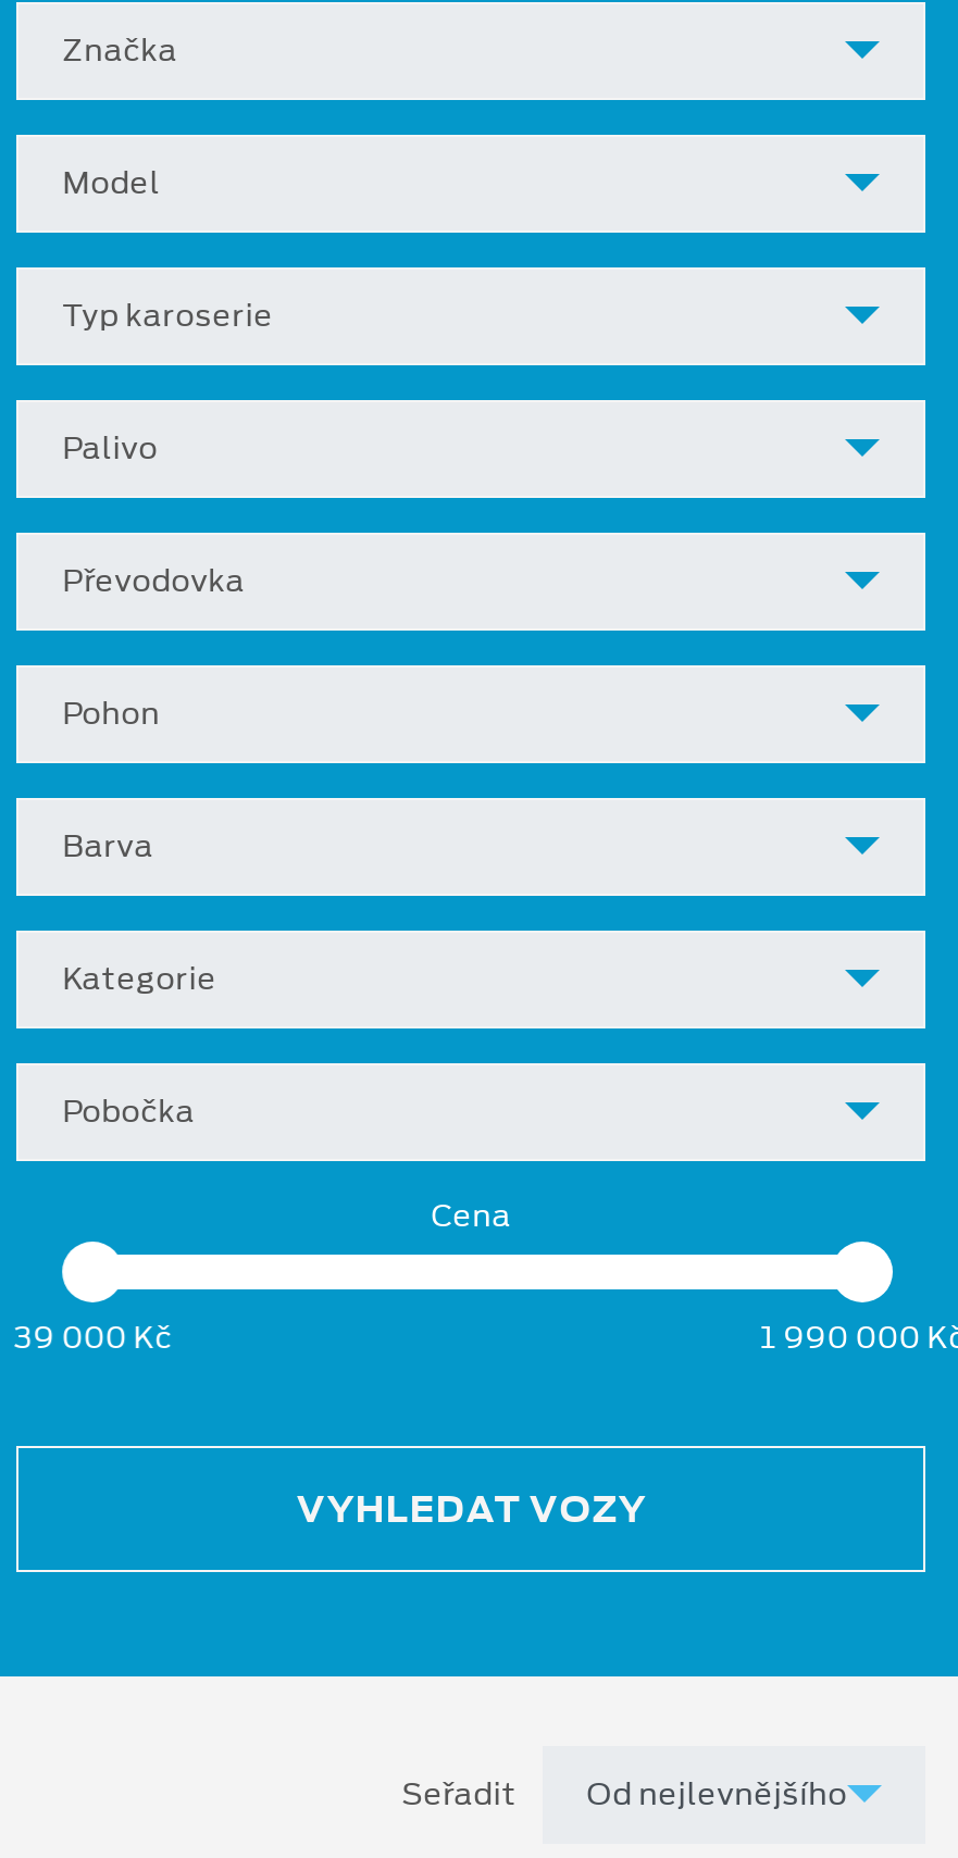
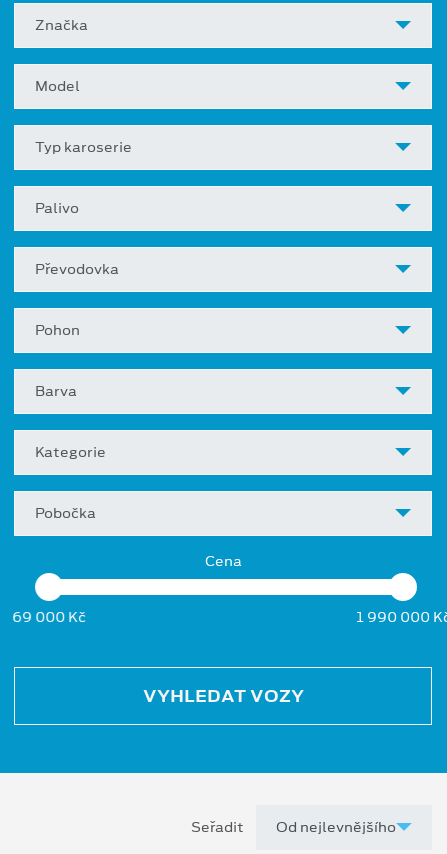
[13,1315,172,1359] 39 000 Kč -> [12,607,86,627] 69 000 Kč

